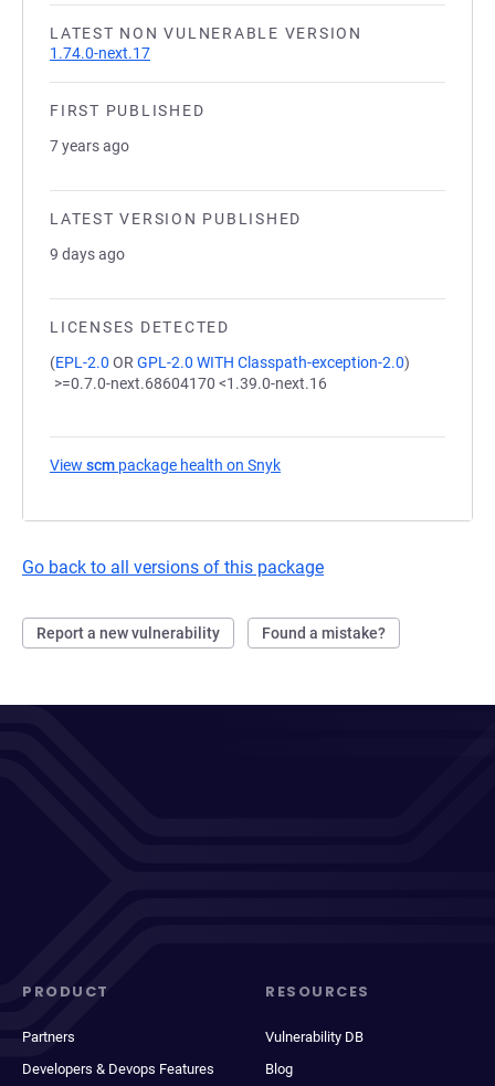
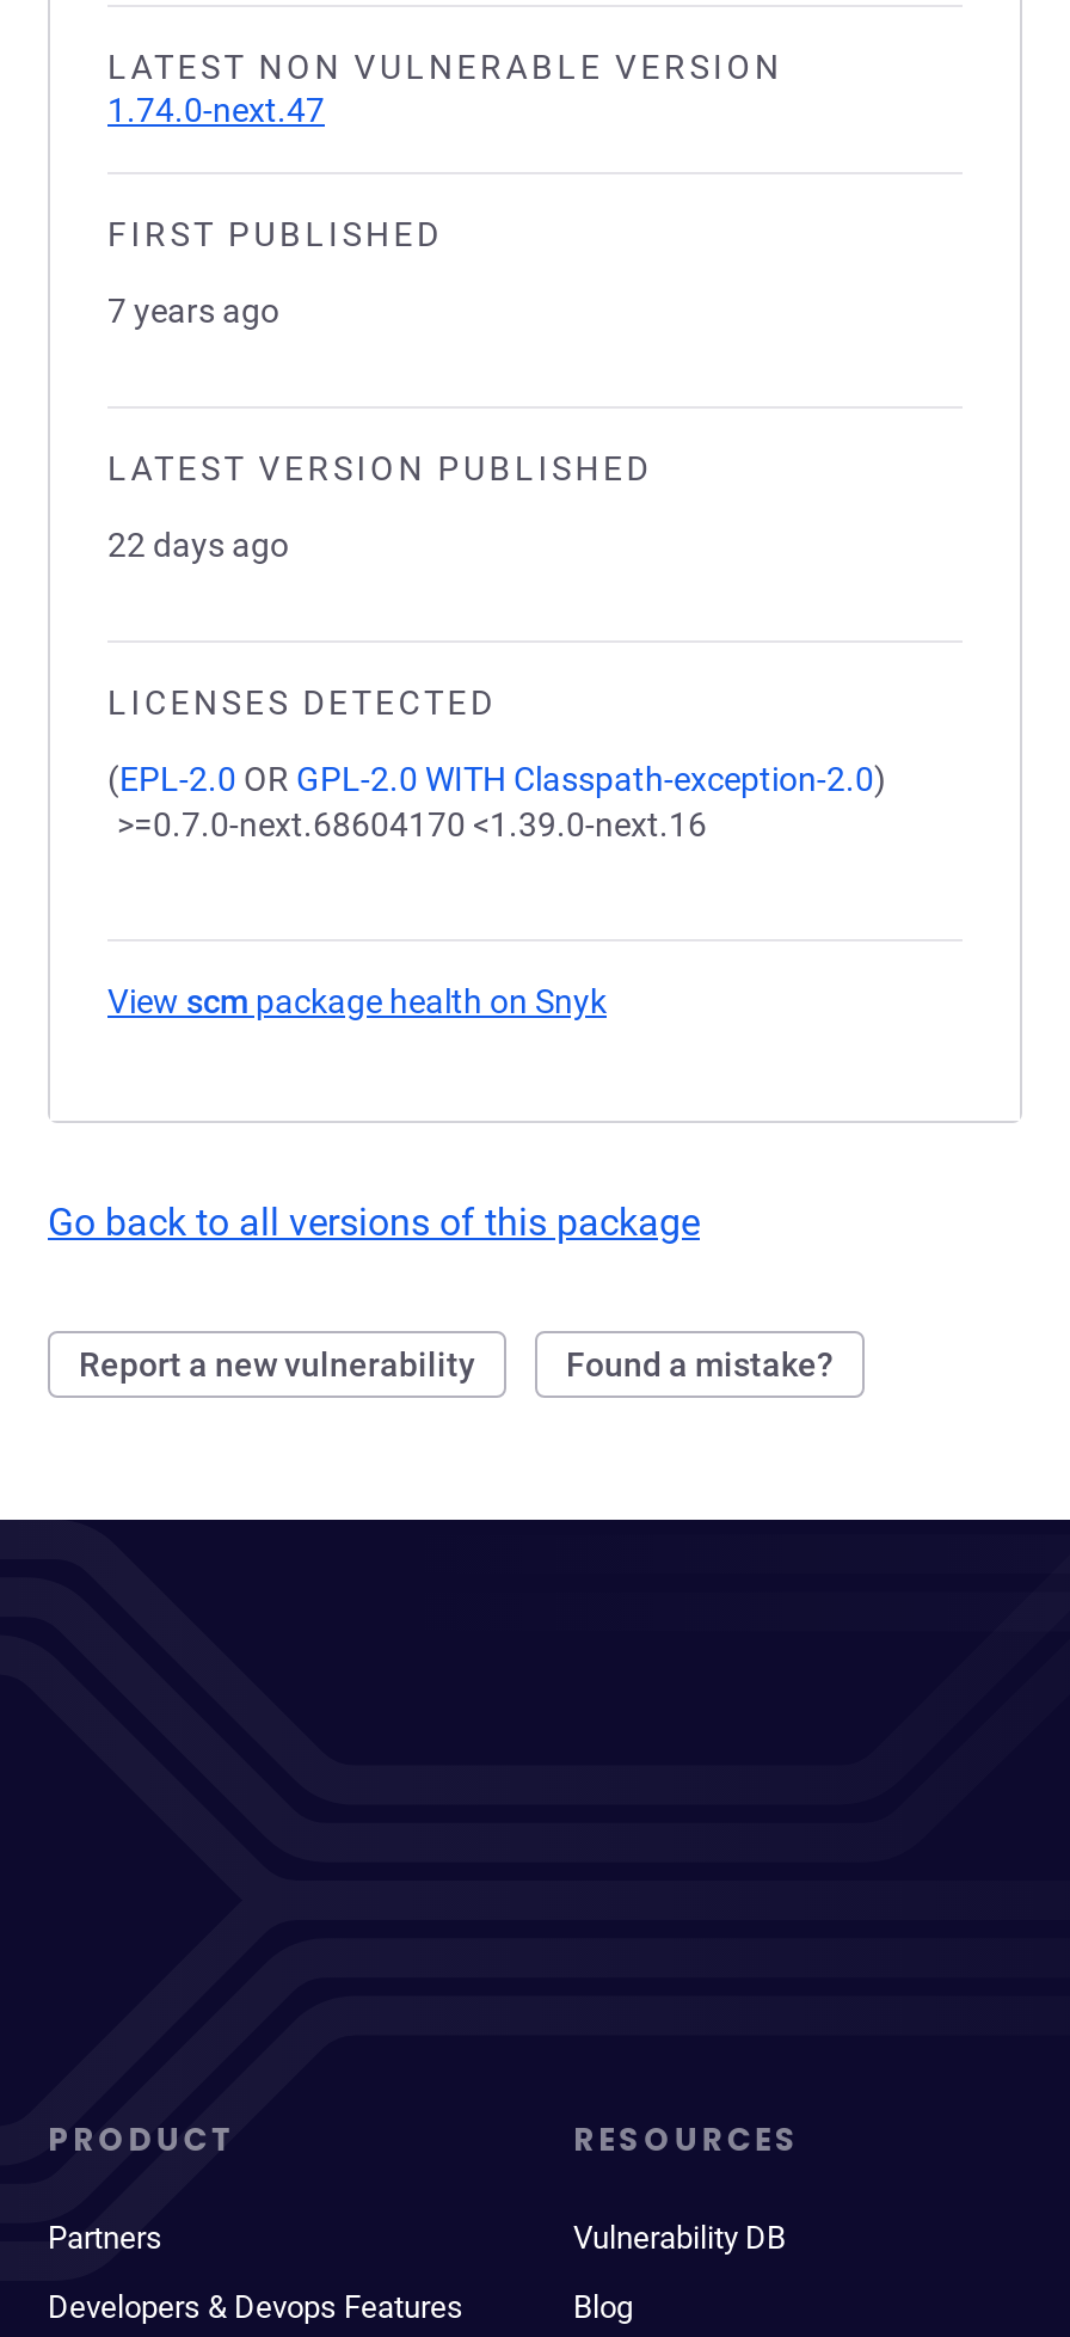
[50,44,150,62] 1.74.0-next.17 -> [107,91,325,129] 1.74.0-next.47
[50,245,125,263] 9 days ago -> [107,526,289,564] 22 days ago

